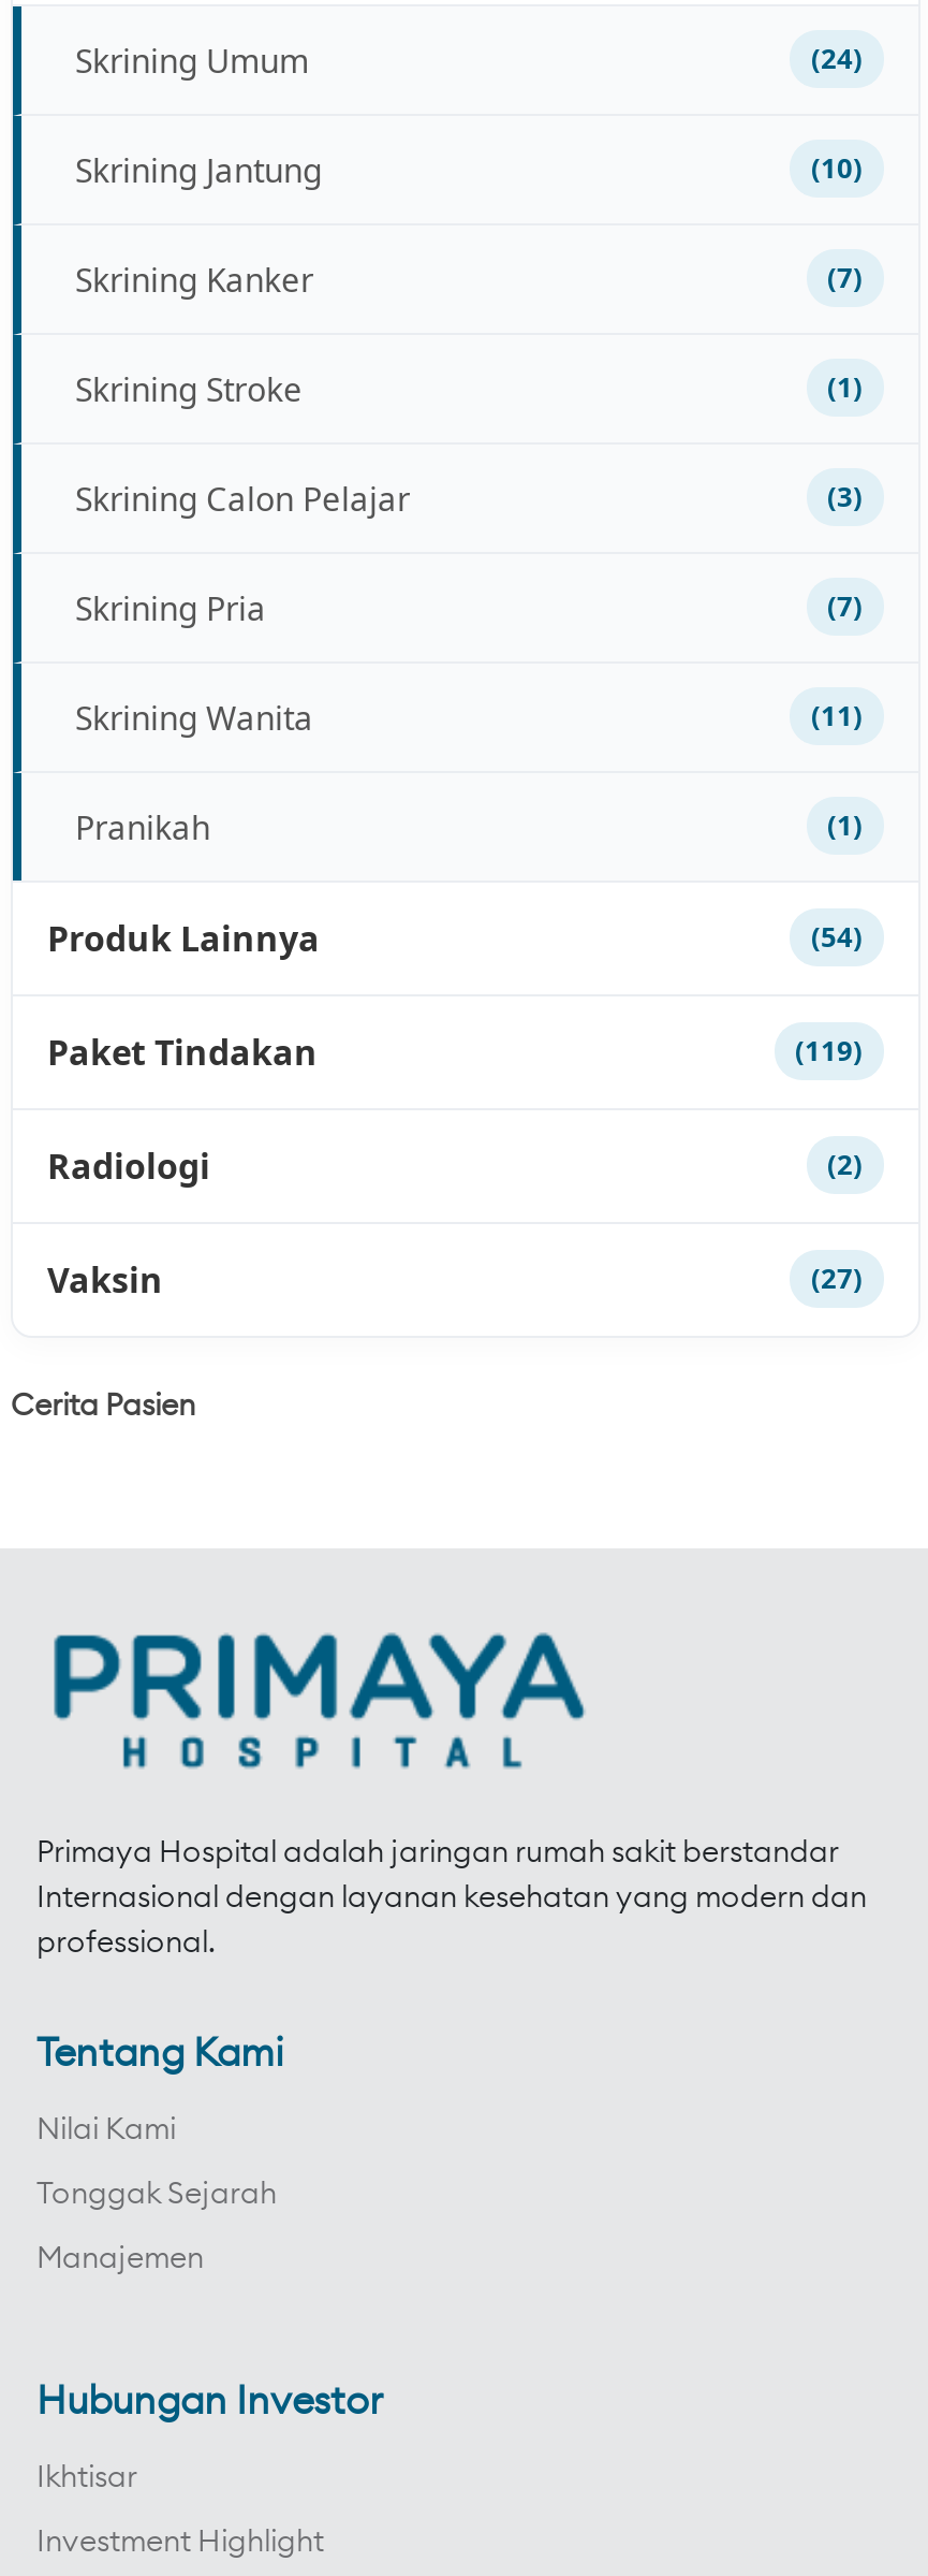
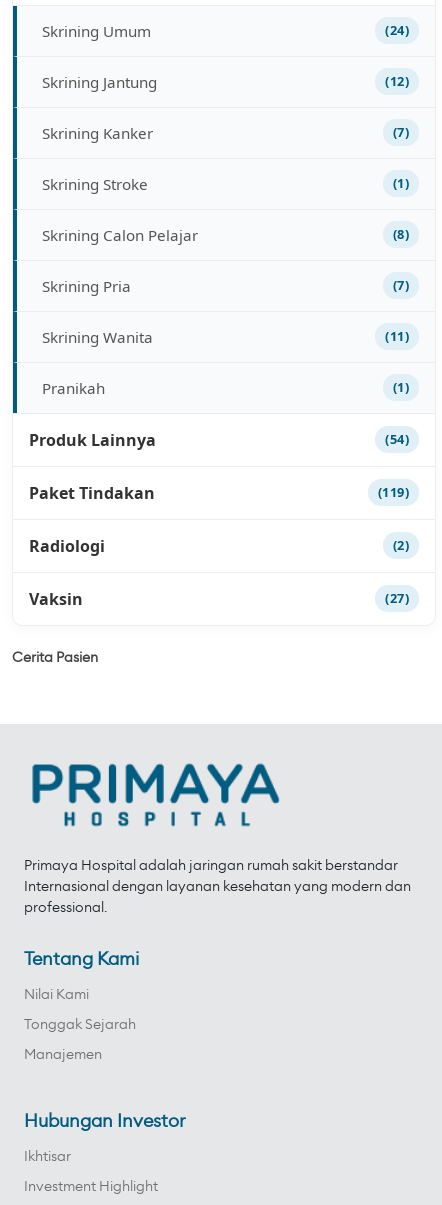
[811,149,863,187] (10) -> [385,72,409,90] (12)
[827,477,863,516] (3) -> [392,225,409,243] (8)

